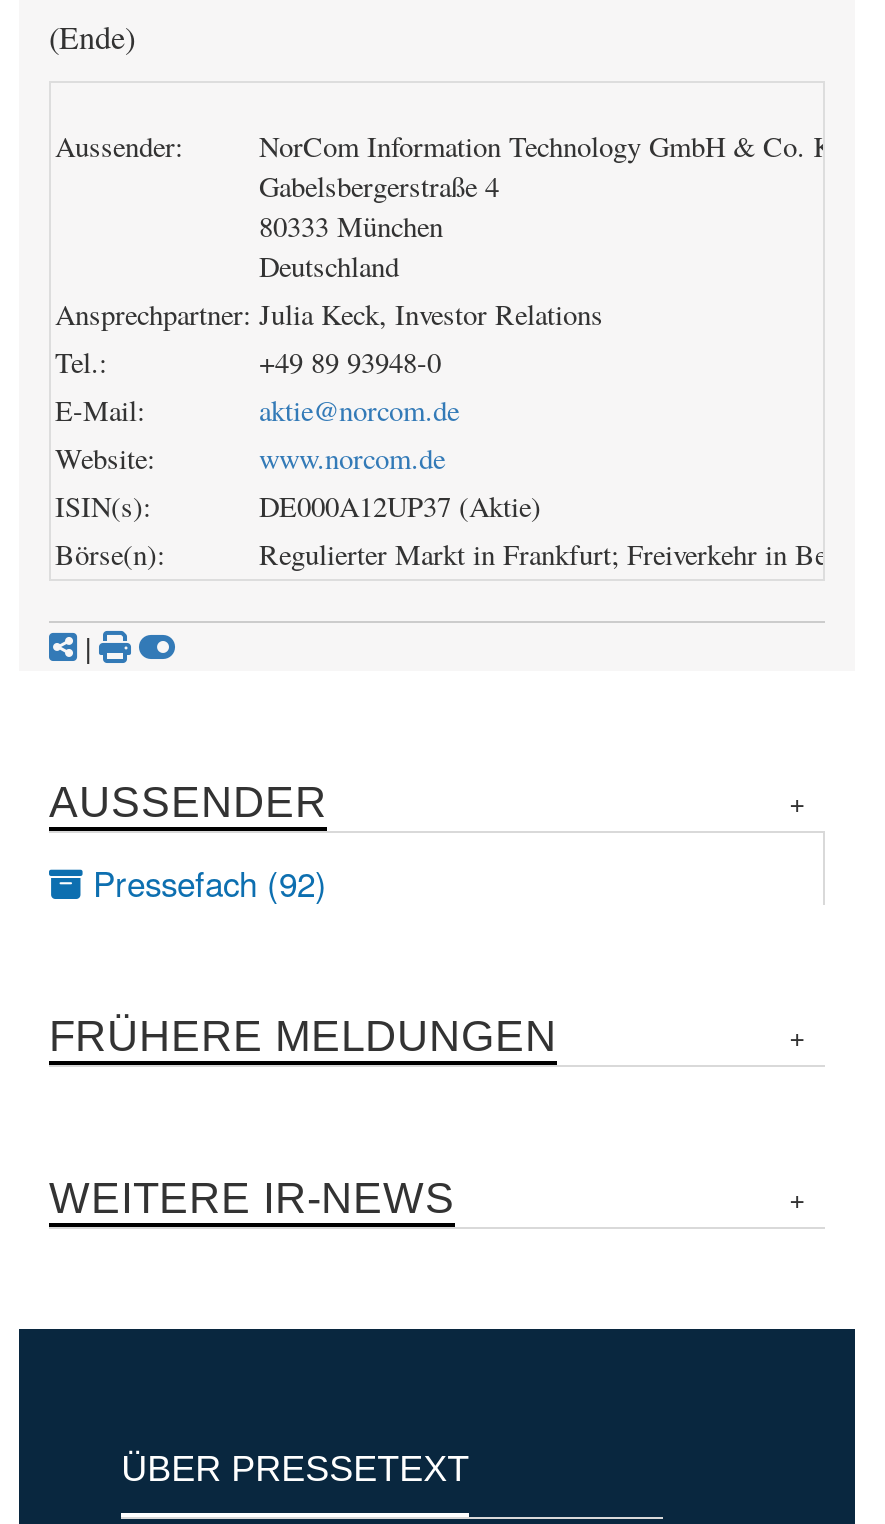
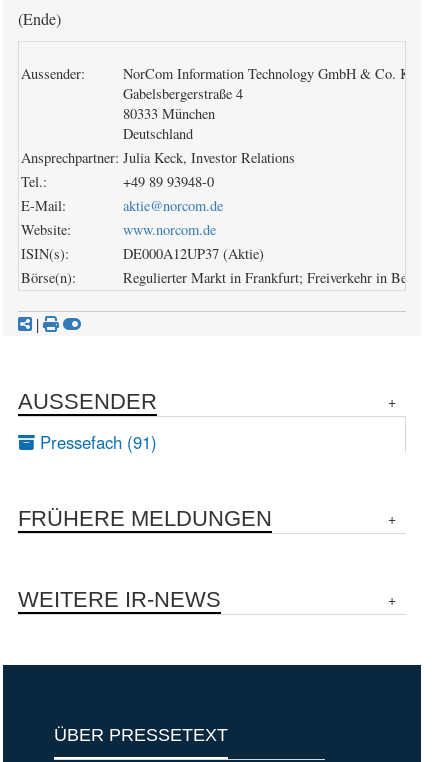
[83,859,327,907] Pressefach (92) -> [35,430,157,454] Pressefach (91)

